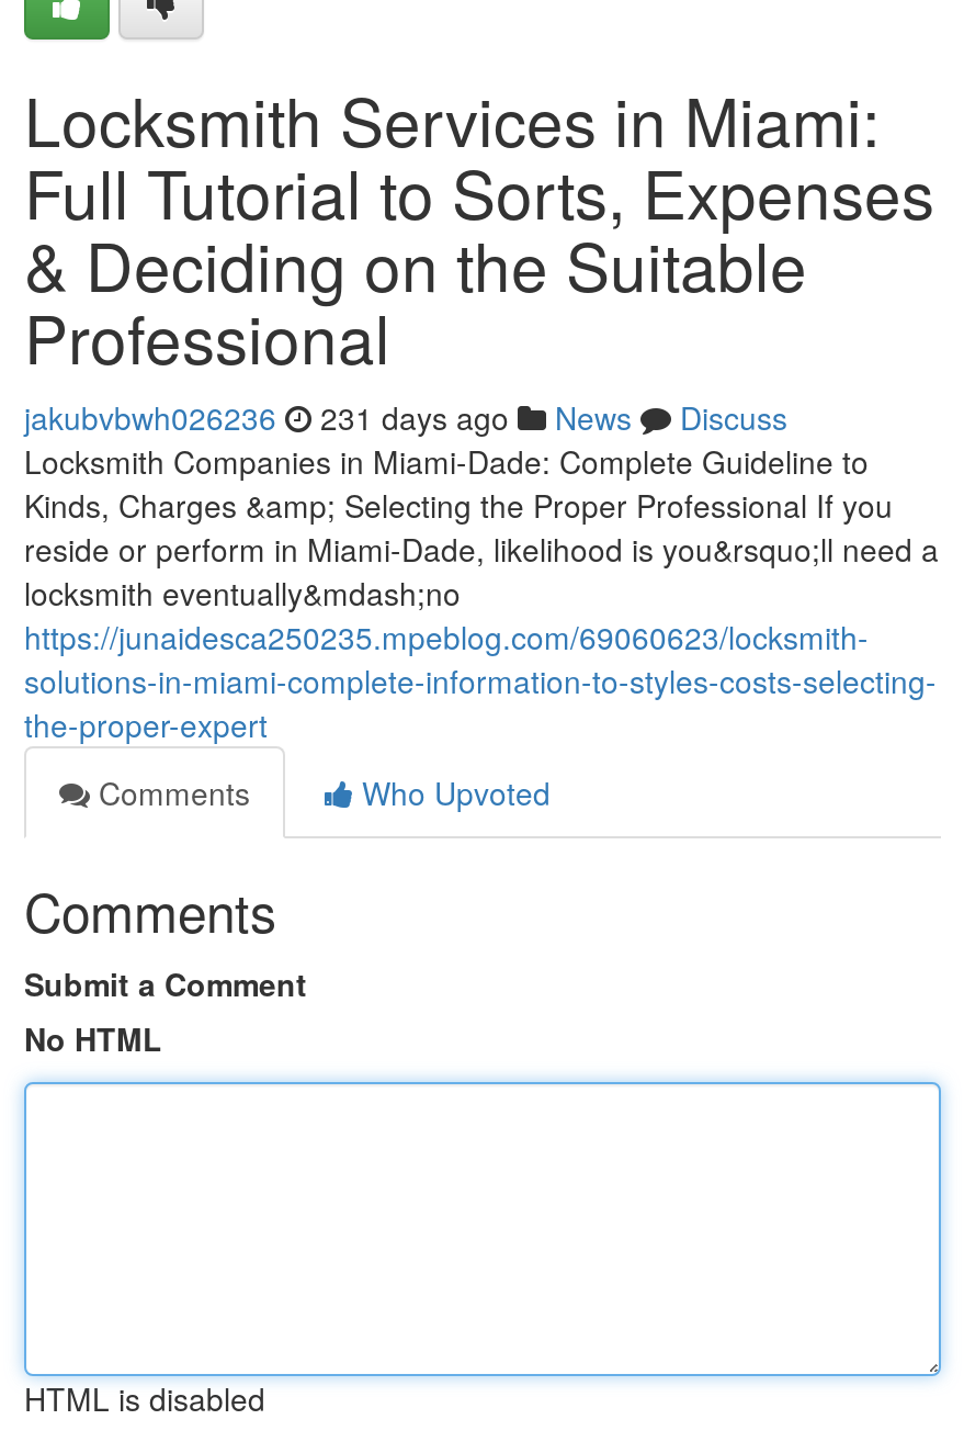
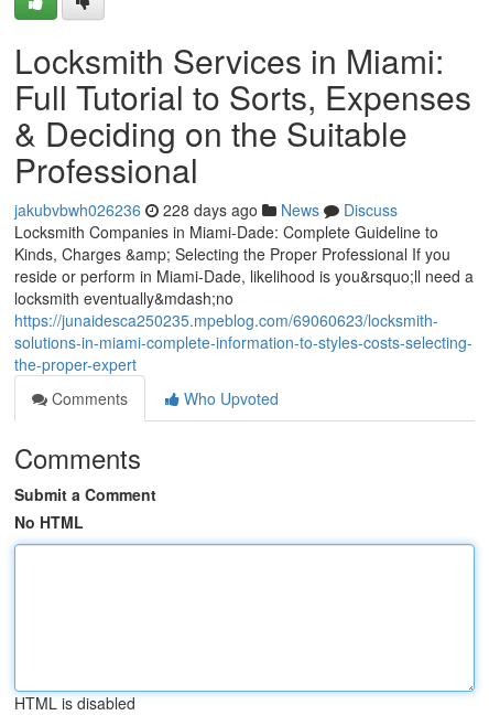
[24,395,787,439] jakubvbwh026236 231 days ago News Discuss -> [14,199,398,221] jakubvbwh026236 228 days ago News Discuss

